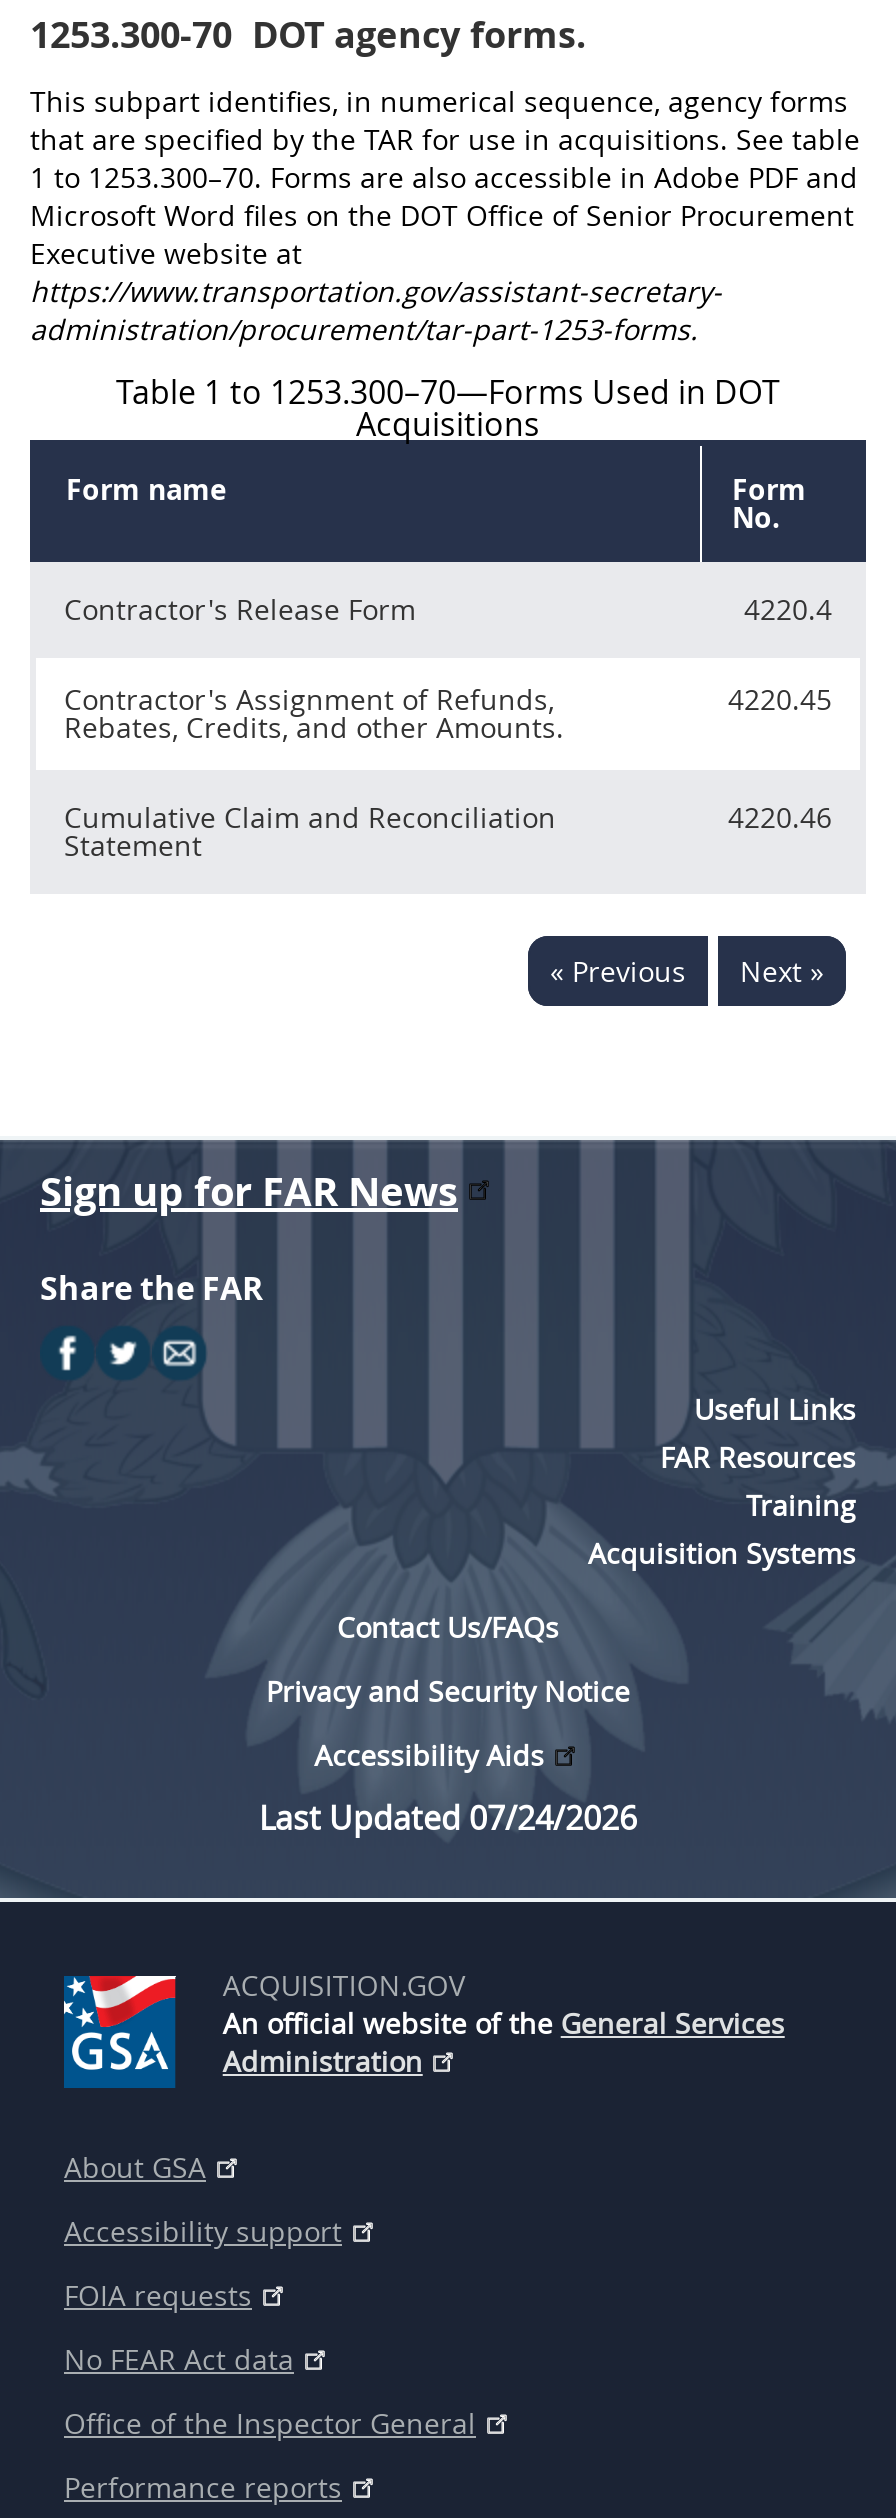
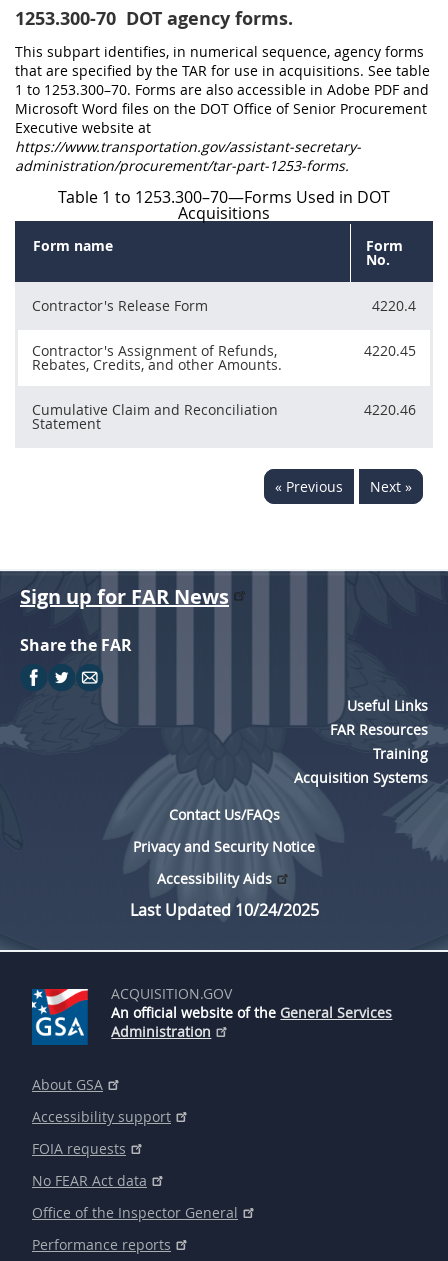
[259,1796,637,1840] Last Updated 07/24/2026 -> [129,899,318,921] Last Updated 10/24/2025

